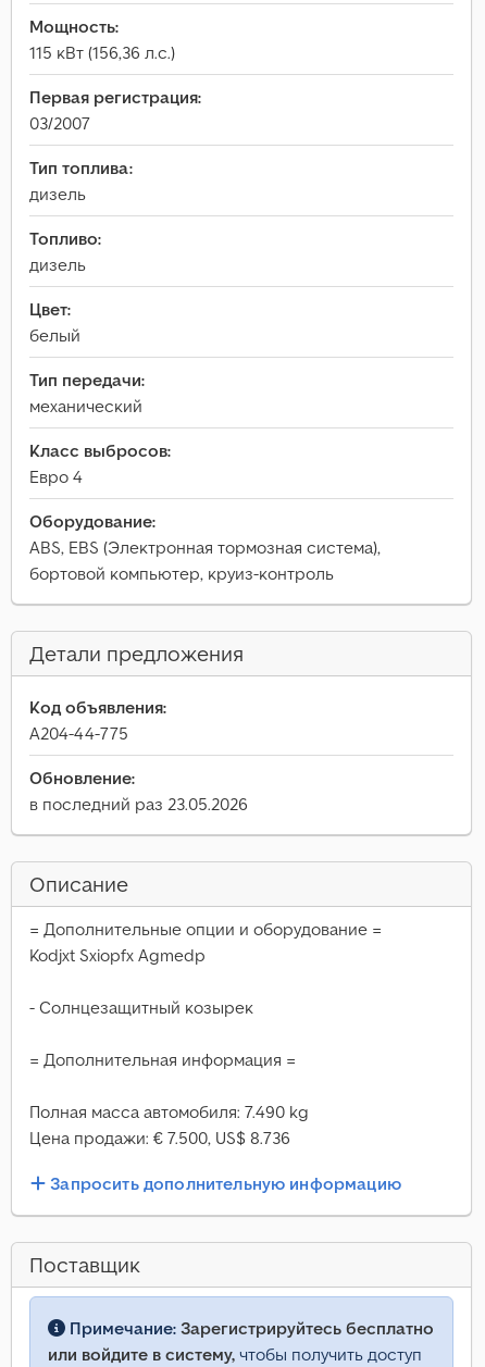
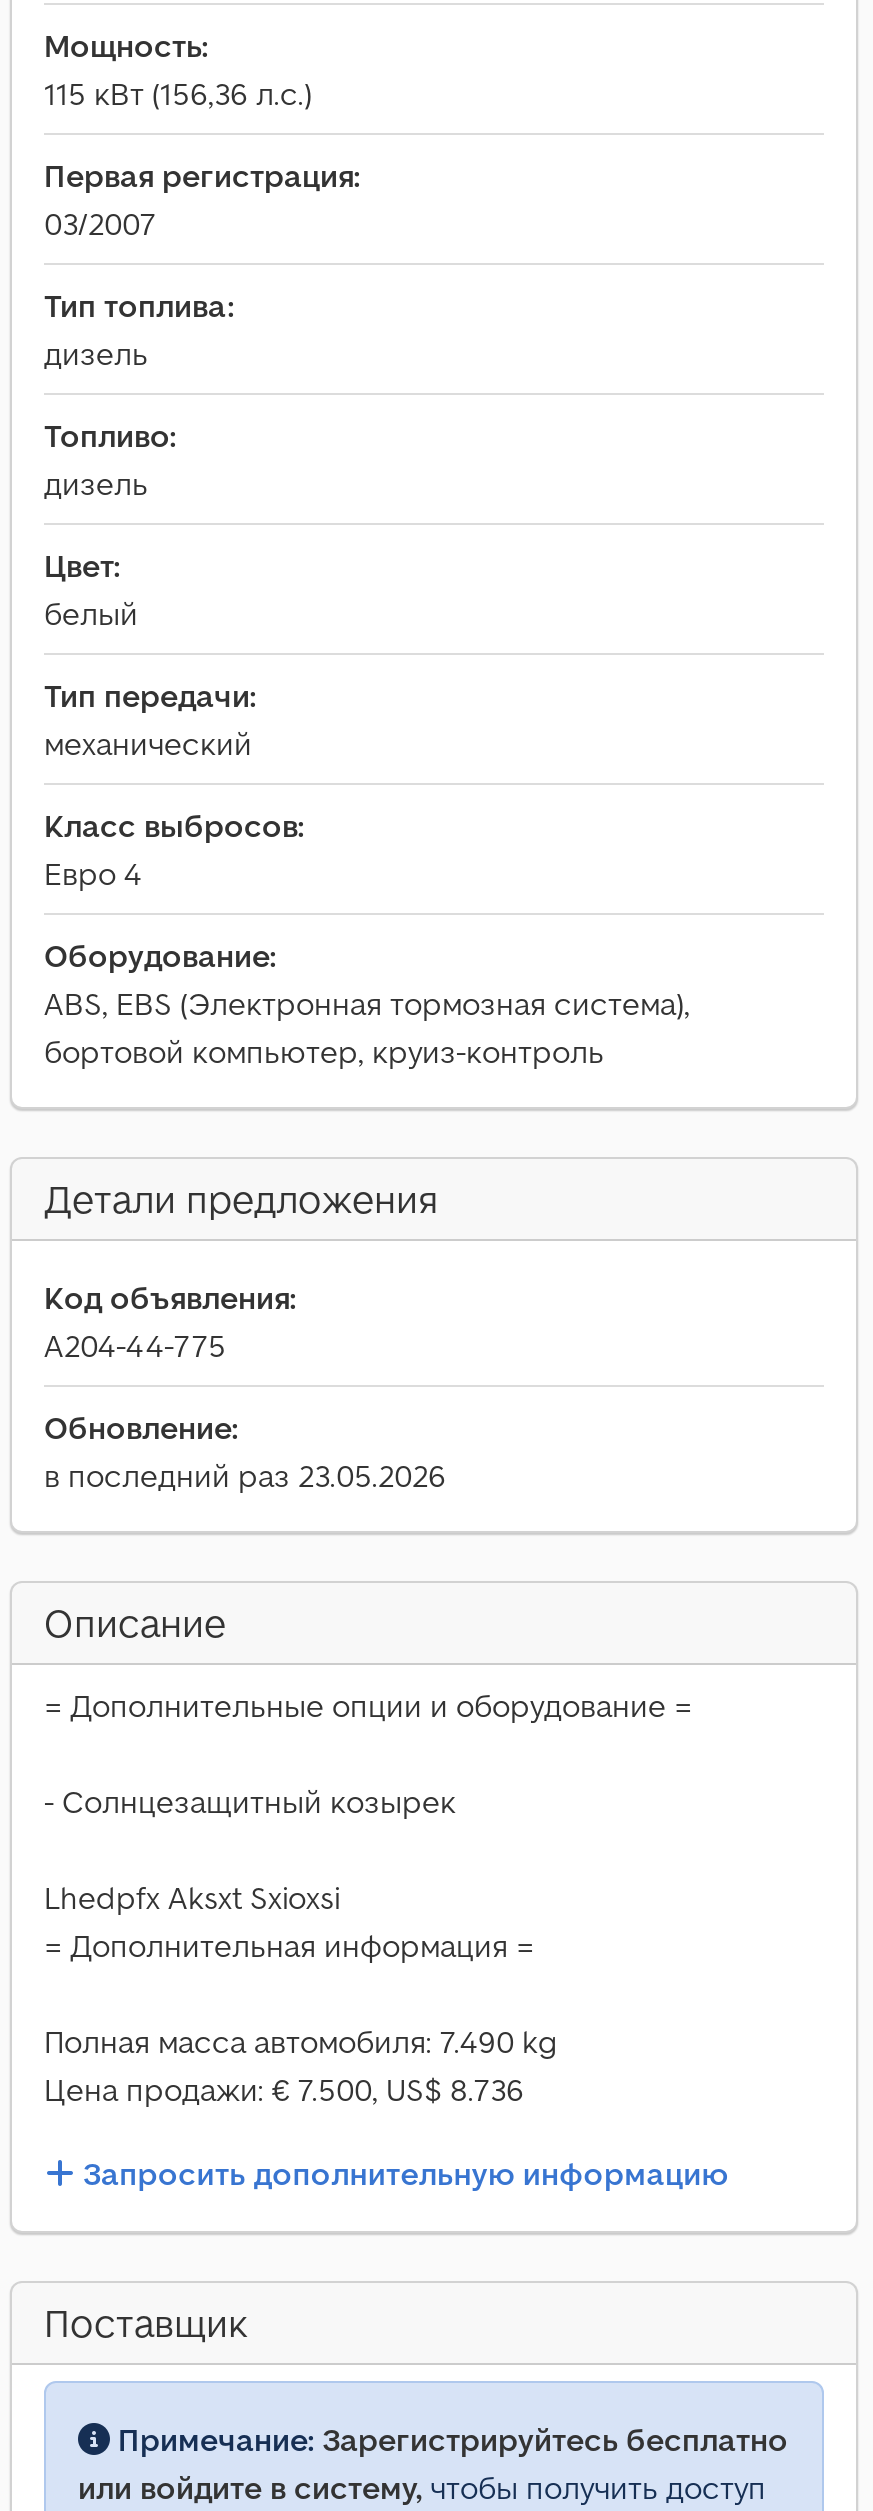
[29,944,206,966] Kodjxt Sxiopfx Agmedp -> none
moved [29,996,253,1018] -> [44,1781,456,1821]: - Солнцезащитный козырек
none -> [44,1877,340,1917] Lhedpfx Aksxt Sxioxsi

